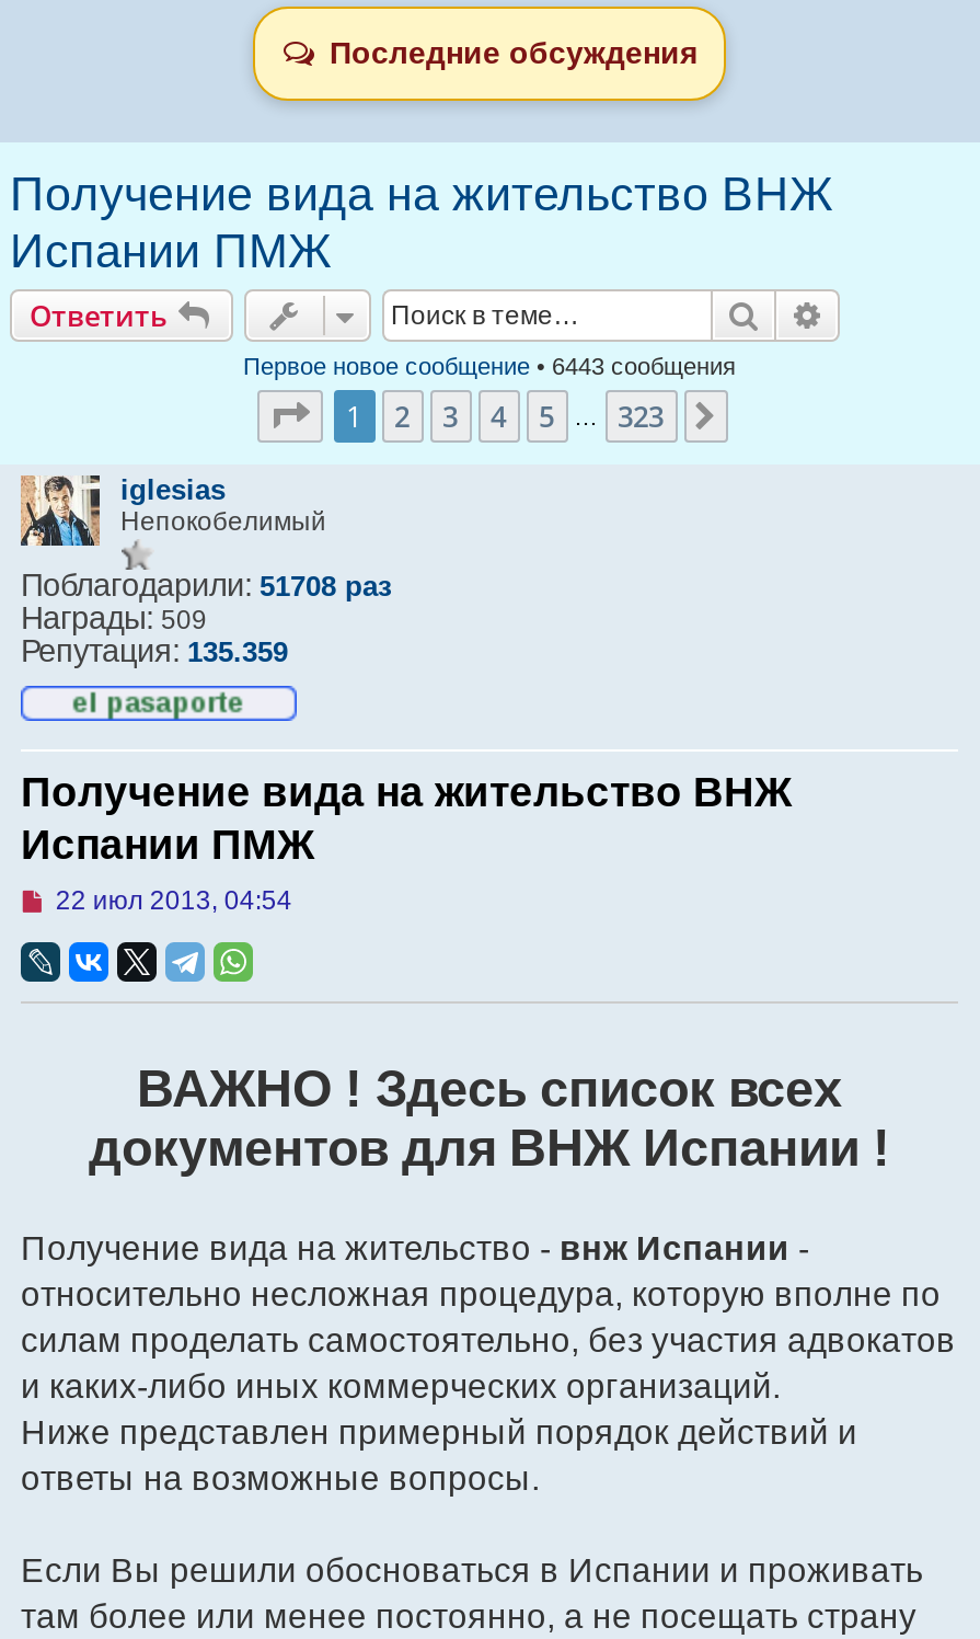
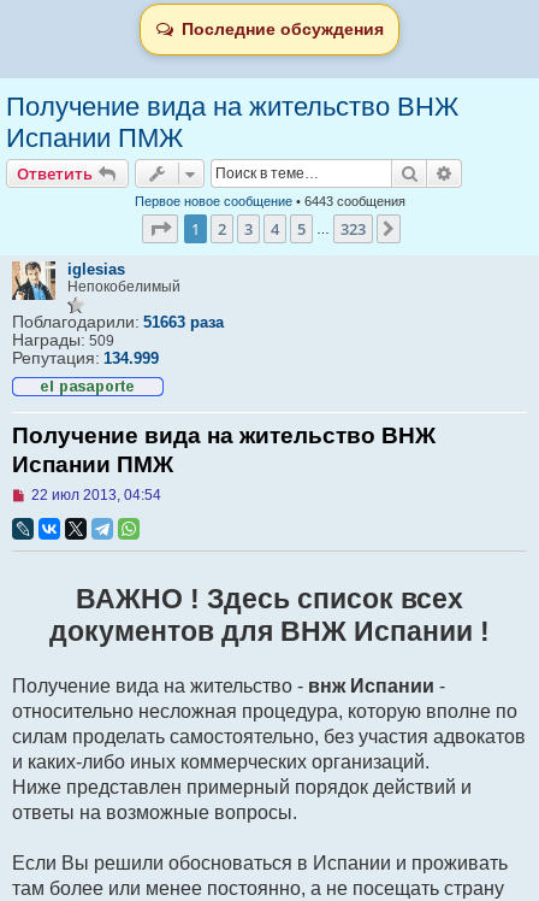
[21,567,391,602] Поблагодарили: 51708 раз -> [12,312,224,331] Поблагодарили: 51663 раза
[21,633,288,668] Репутация: 135.359 -> [12,348,159,367] Репутация: 134.999

